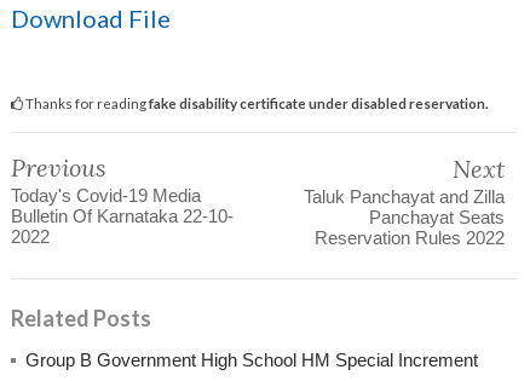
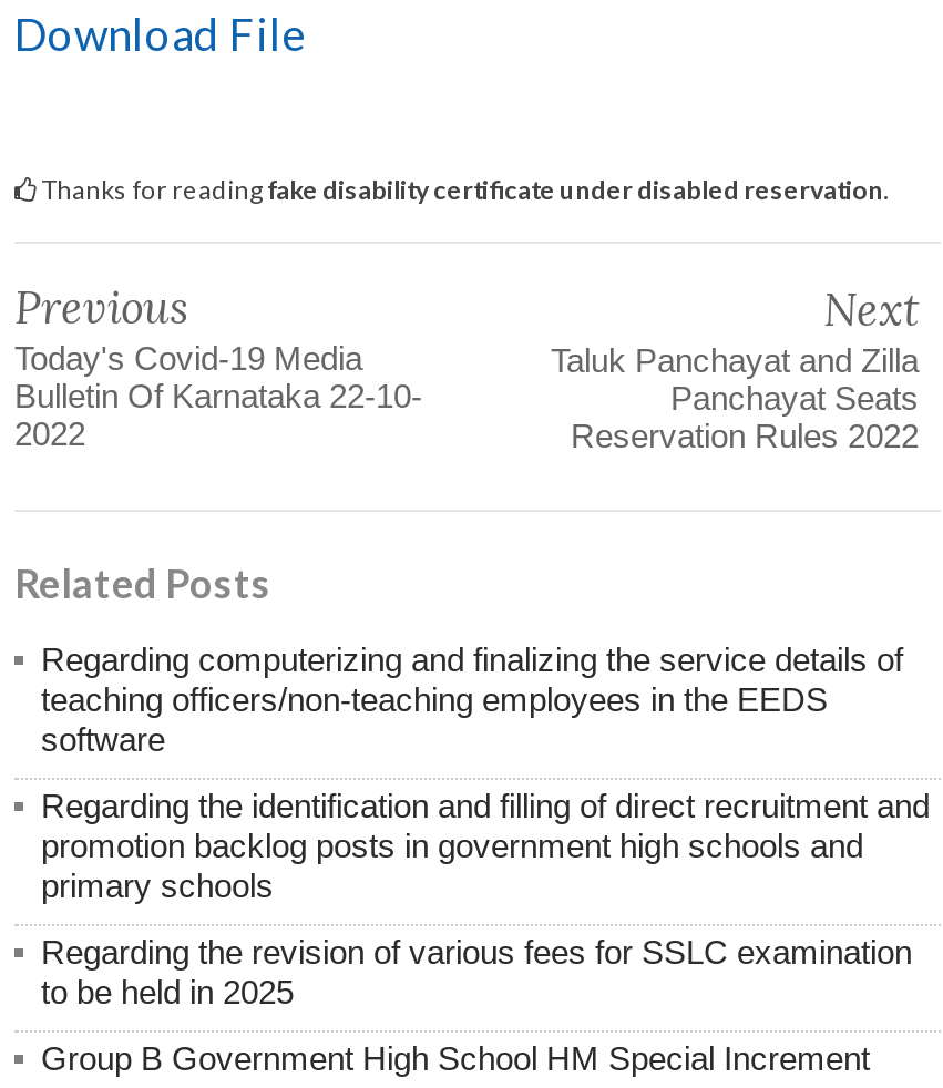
none -> [41,641,930,1011] Regarding computerizing and finalizing the service details of | teaching officers/non-teaching employees in the EEDS | software | Regarding the identification and filling of direct recruitment and | promotion backlog posts in government high schools and | primary schools | Regarding the revision of various fees for SSLC examination | to be held in 2025

